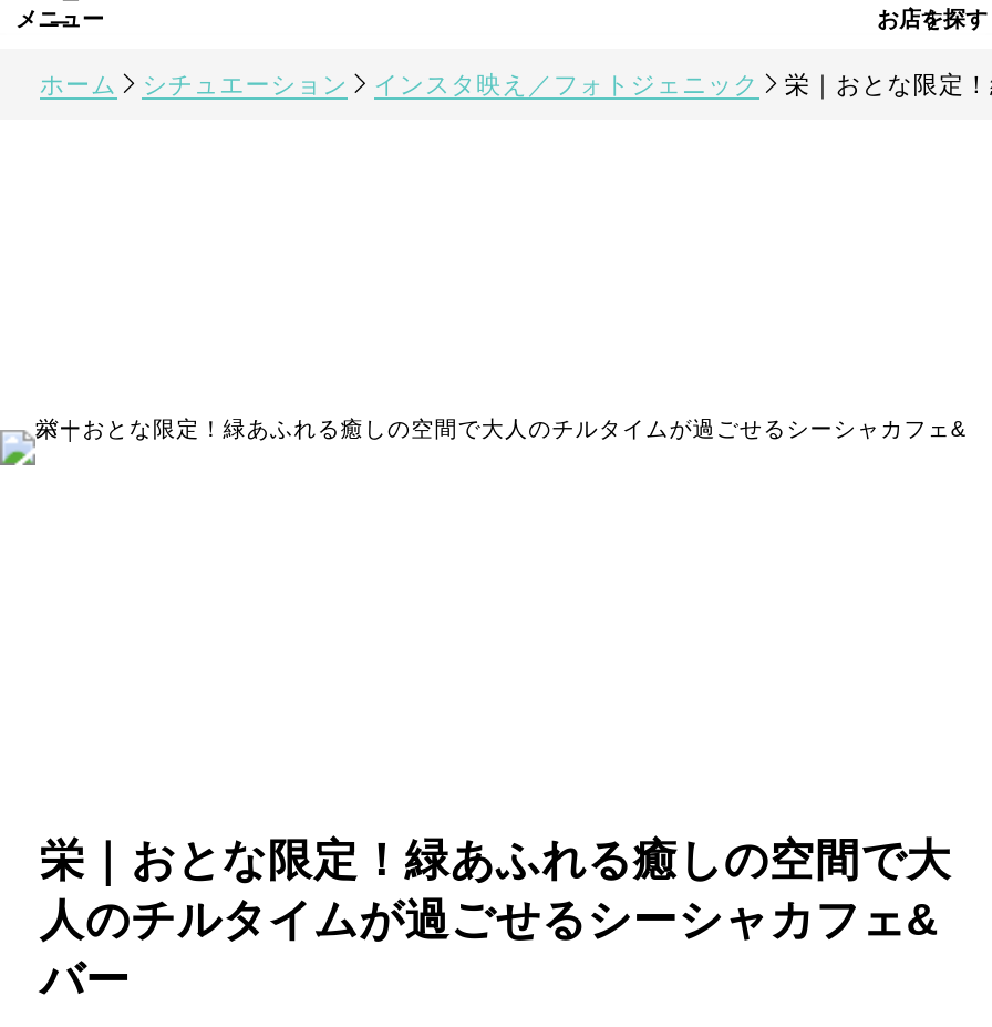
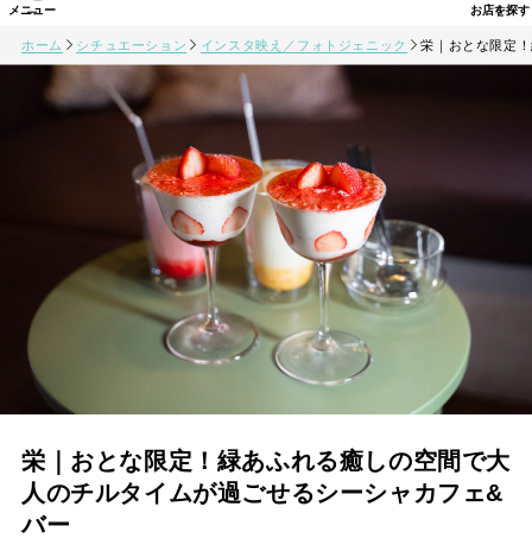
none -> [4,63,528,416] [image]

